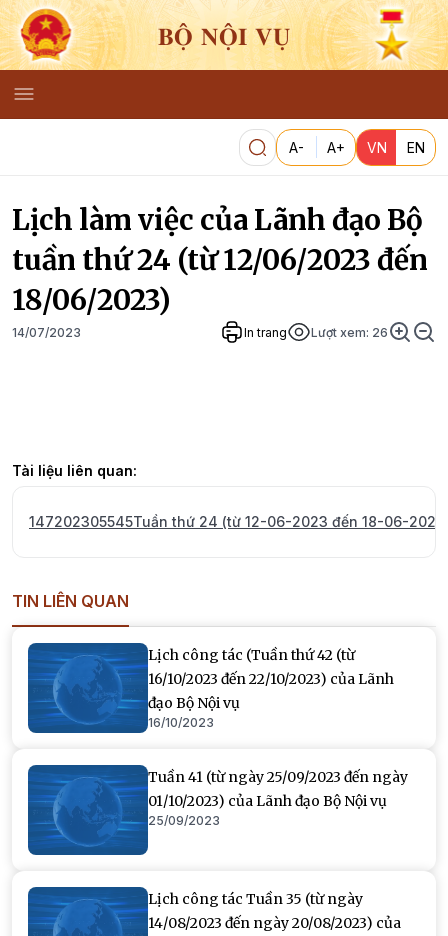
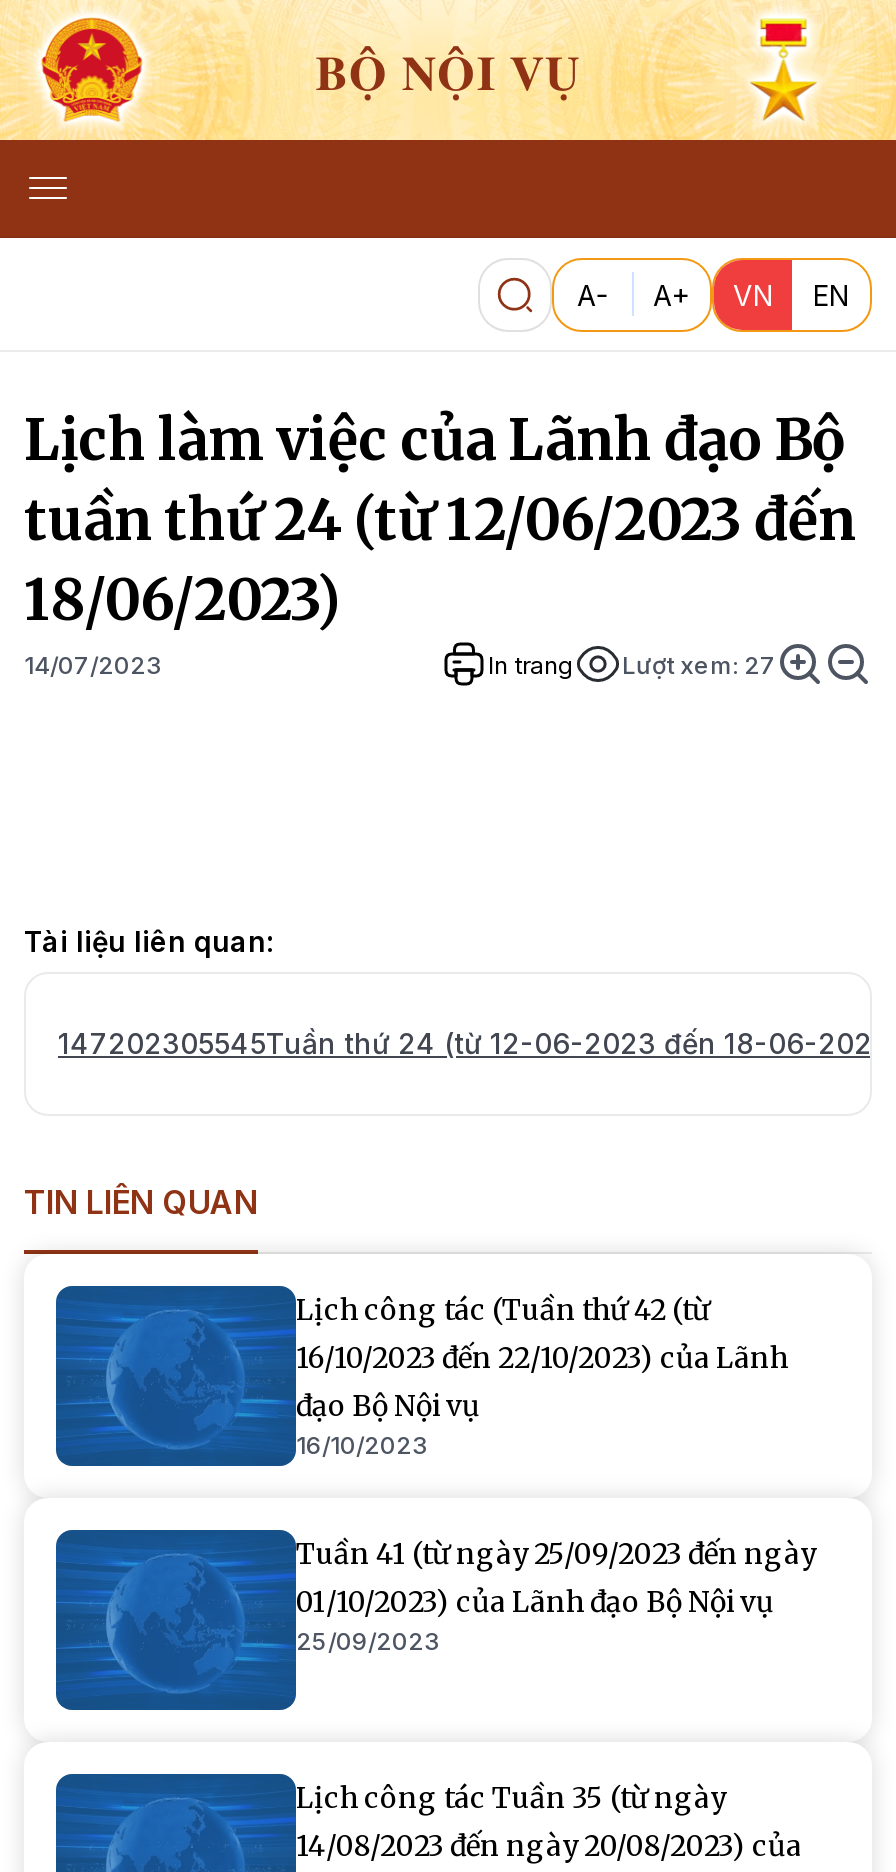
[244,324,388,339] In trang Lượt xem: 26 -> [488,649,776,679] In trang Lượt xem: 27

